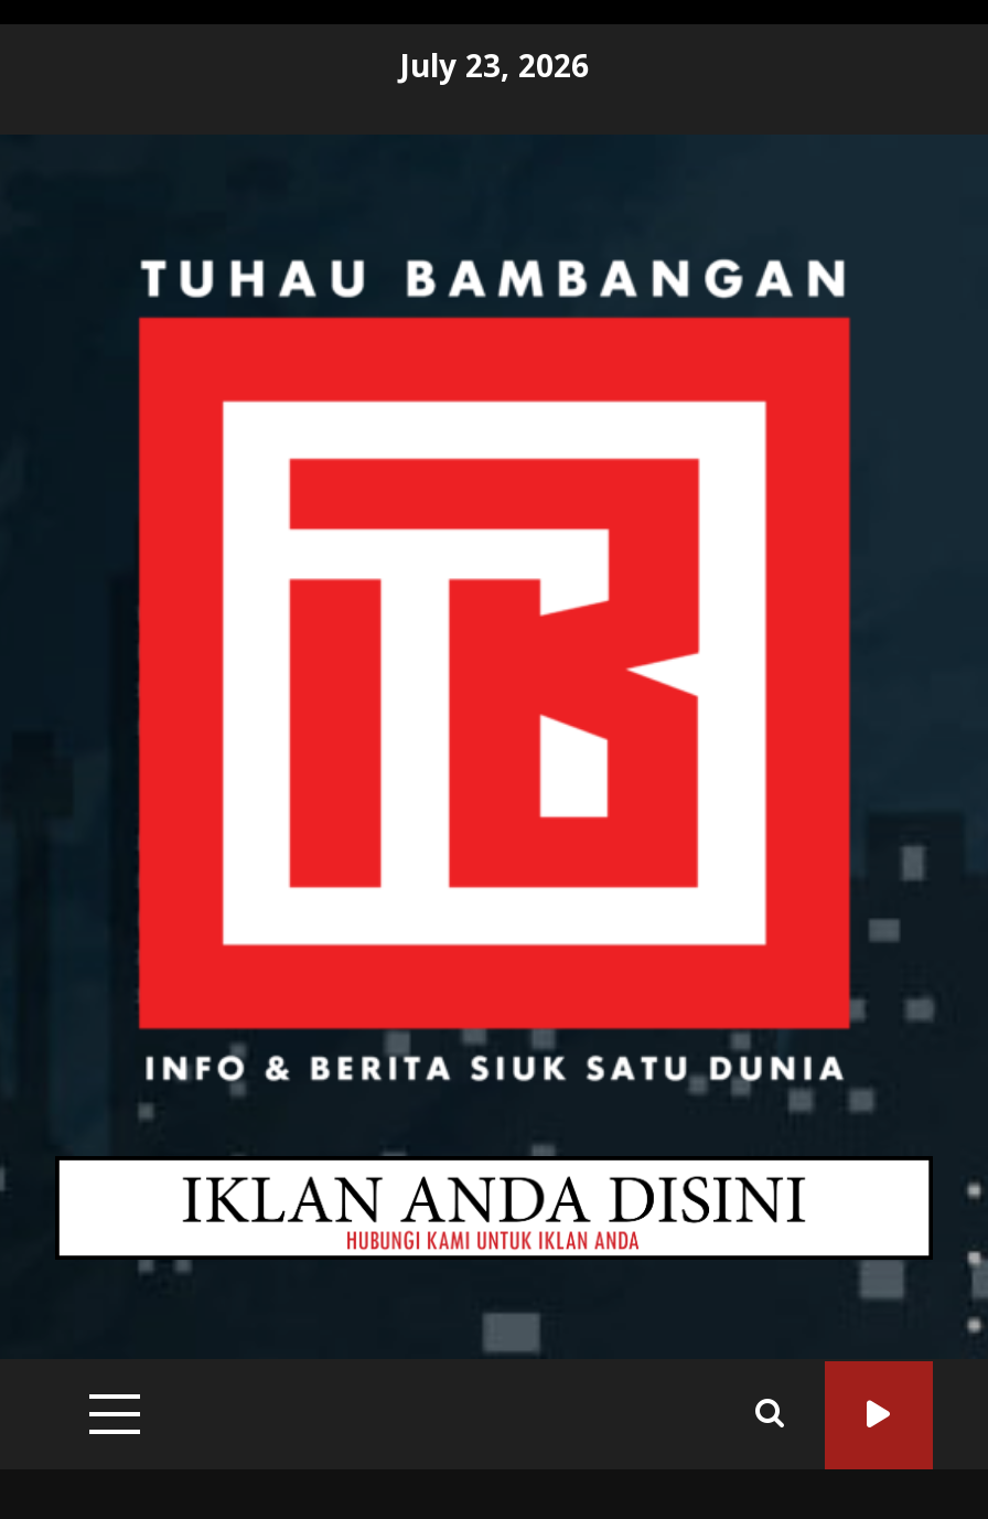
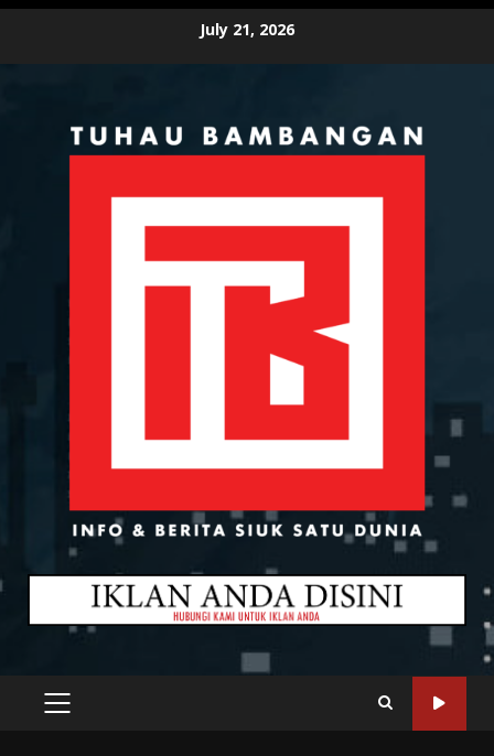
[399,43,589,85] July 23, 2026 -> [200,18,294,39] July 21, 2026

